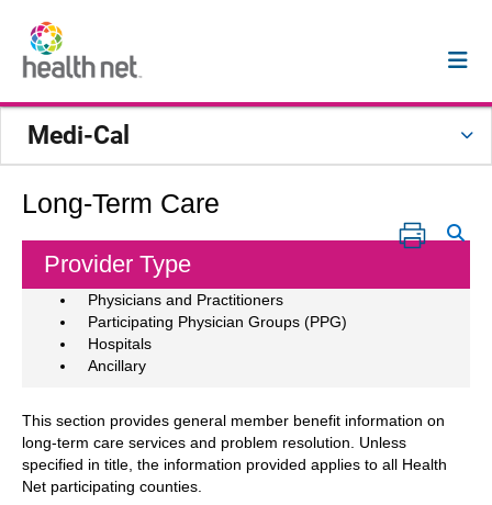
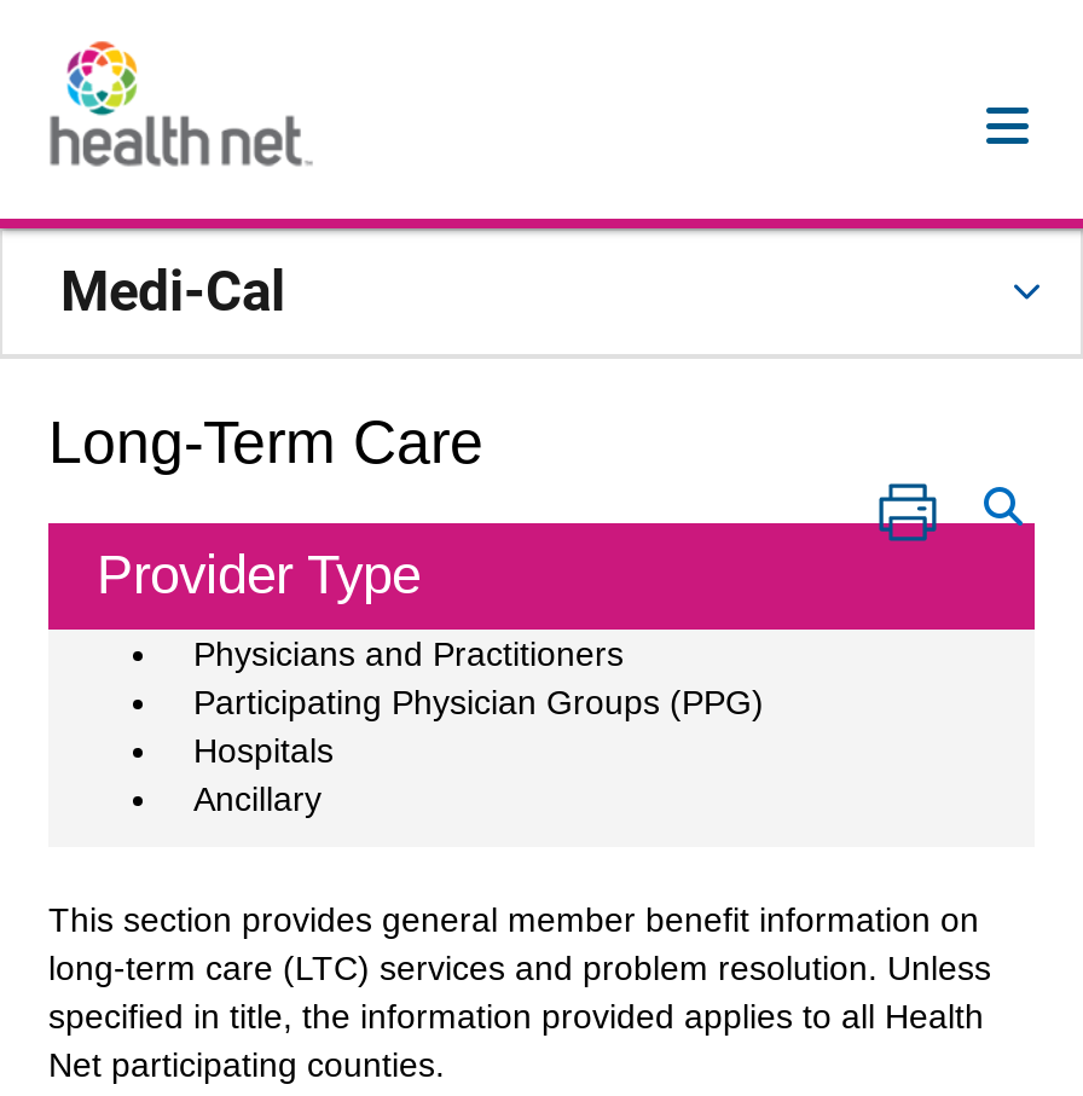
[22,434,406,452] long-term care services and problem resolution. Unless -> [48,950,991,988] long-term care (LTC) services and problem resolution. Unless

